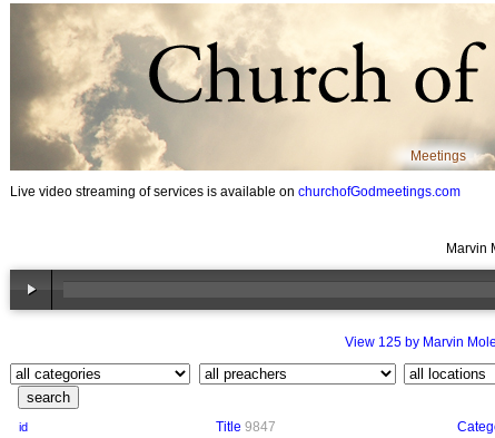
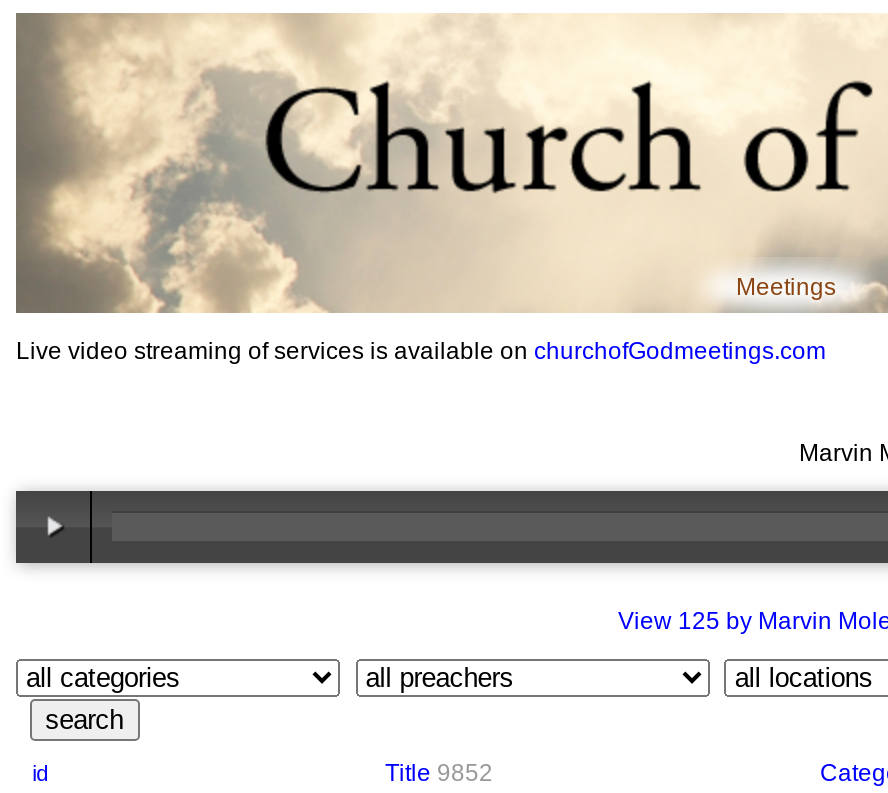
[215,418,275,434] Title 9847 -> [385,758,493,786] Title 9852

